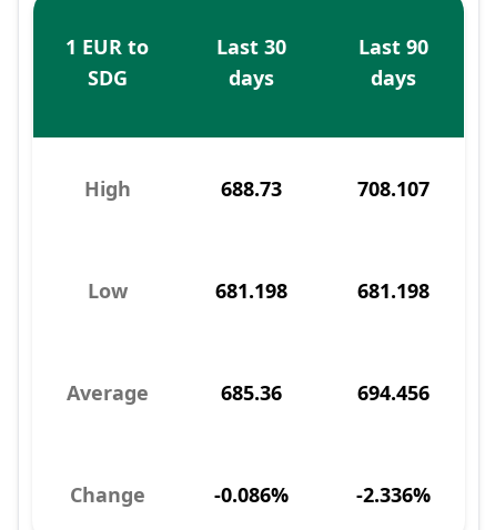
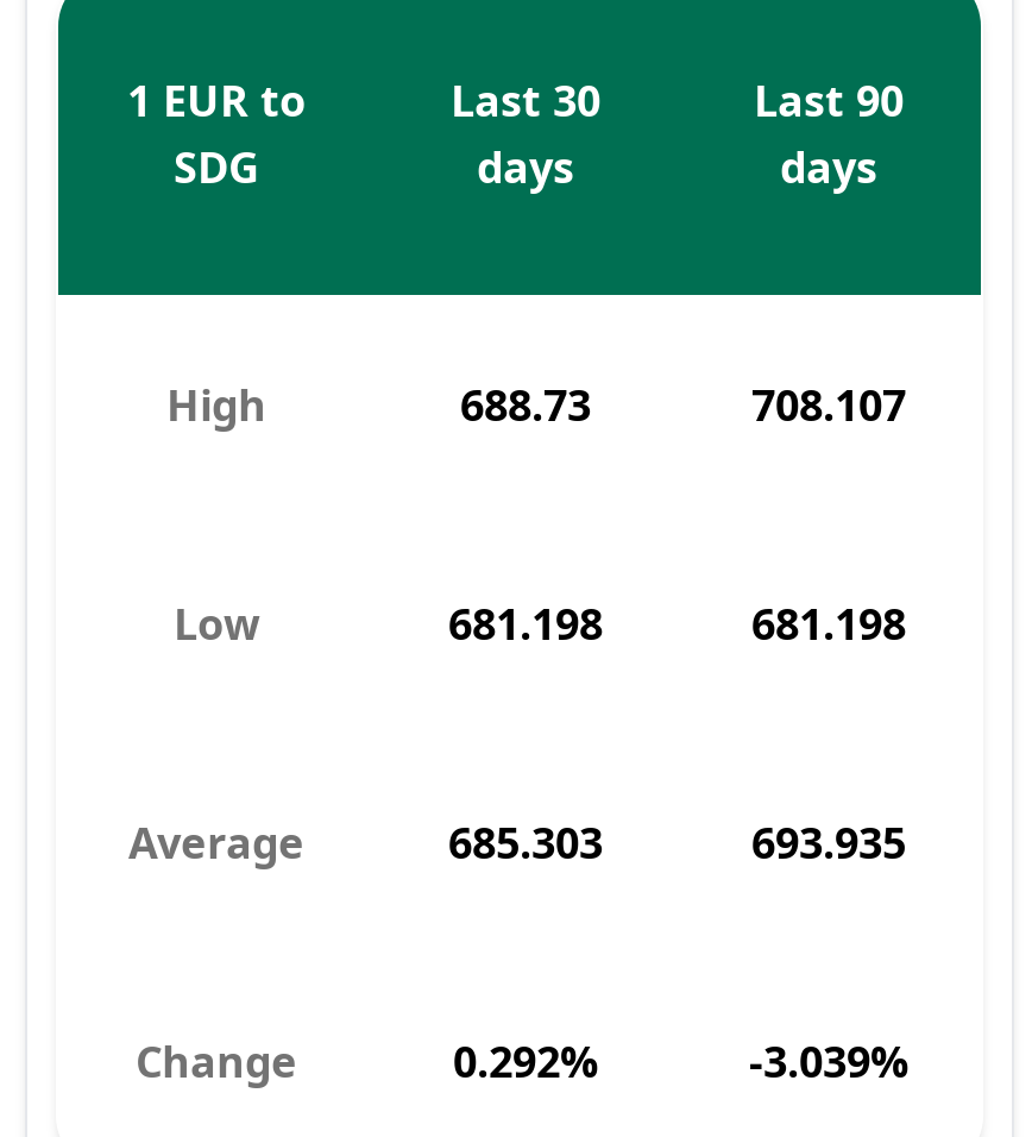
[221,379,282,406] 685.36 -> [448,814,603,871] 685.303
[357,379,429,406] 694.456 -> [751,814,906,871] 693.935
[214,481,289,508] -0.086% -> [453,1032,598,1089] 0.292%
[356,481,430,508] -2.336% -> [749,1032,908,1089] -3.039%

